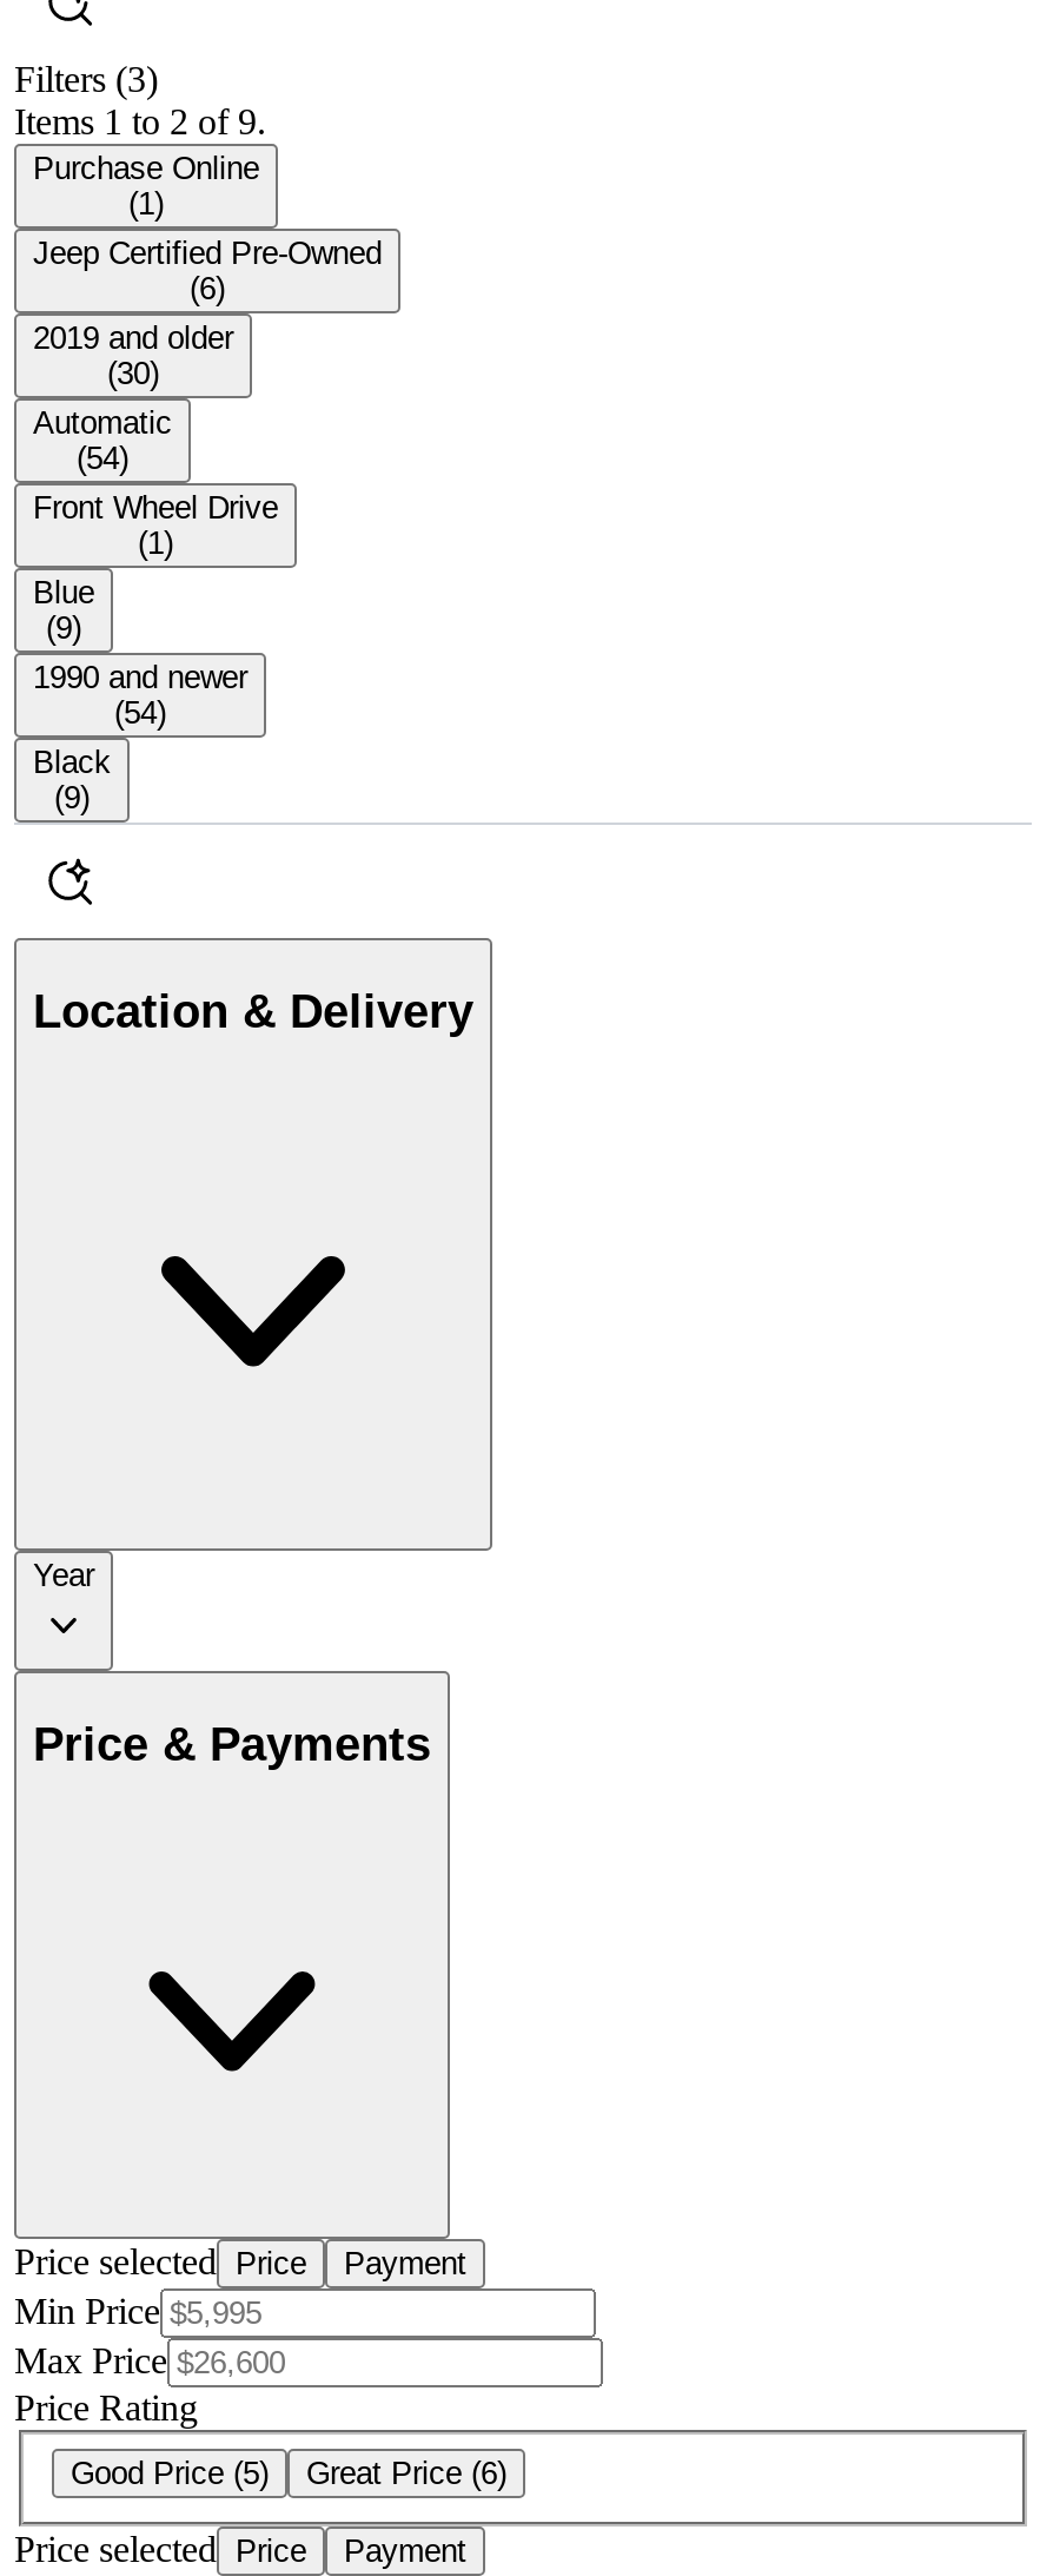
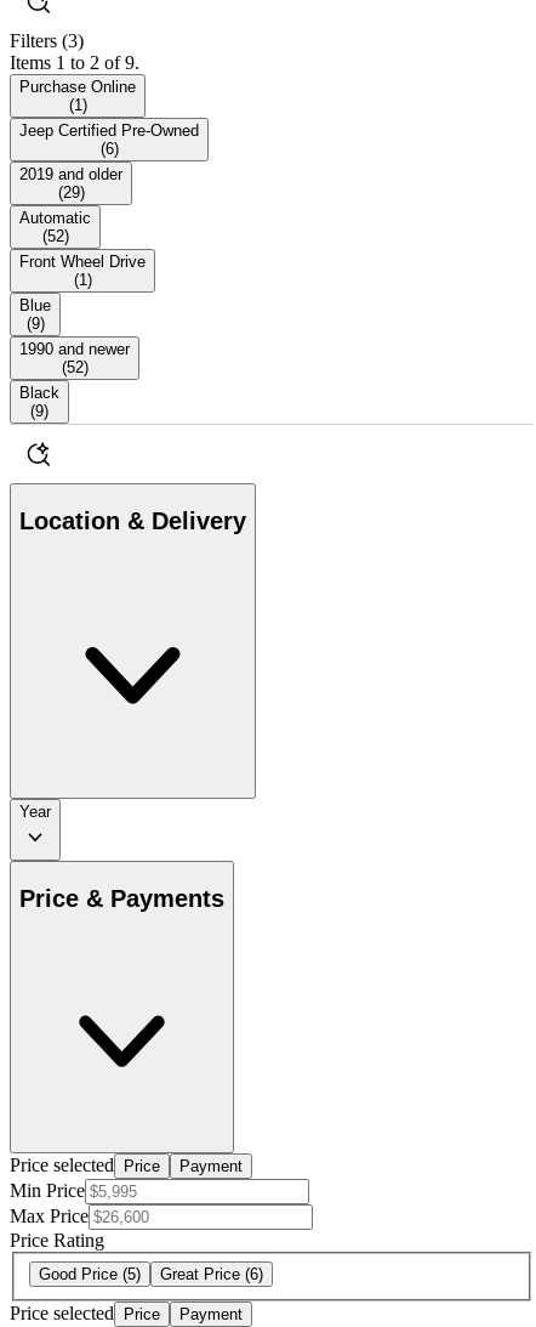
[107,356,159,391] (30) -> [58,183,84,201] (29)
[77,440,128,476] (54) -> [42,227,69,245] (52)
[114,695,166,730] (54) -> [61,358,88,376] (52)

